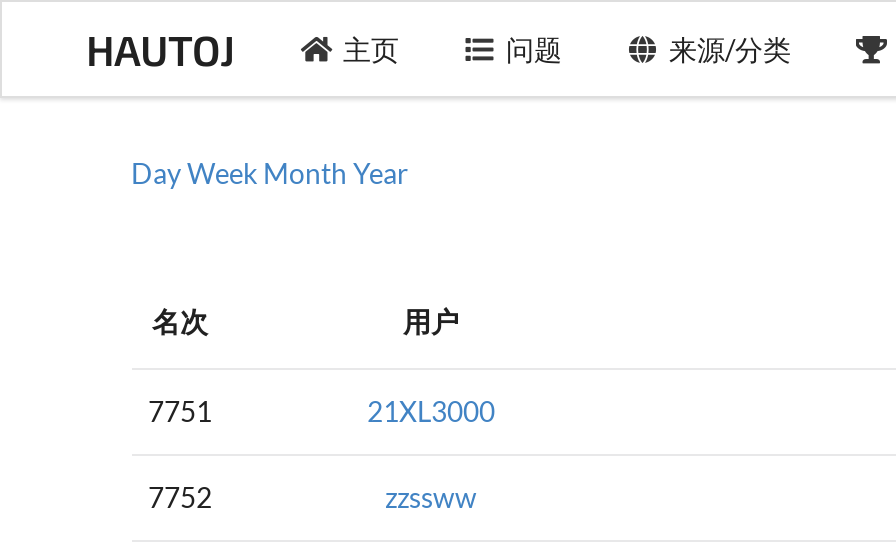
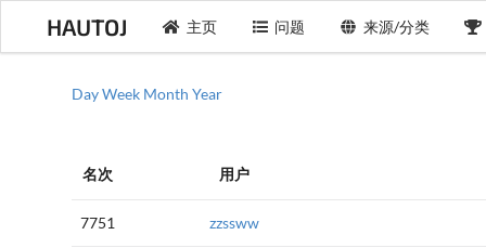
[148,394,495,514] 21XL3000 | 7752 -> none

